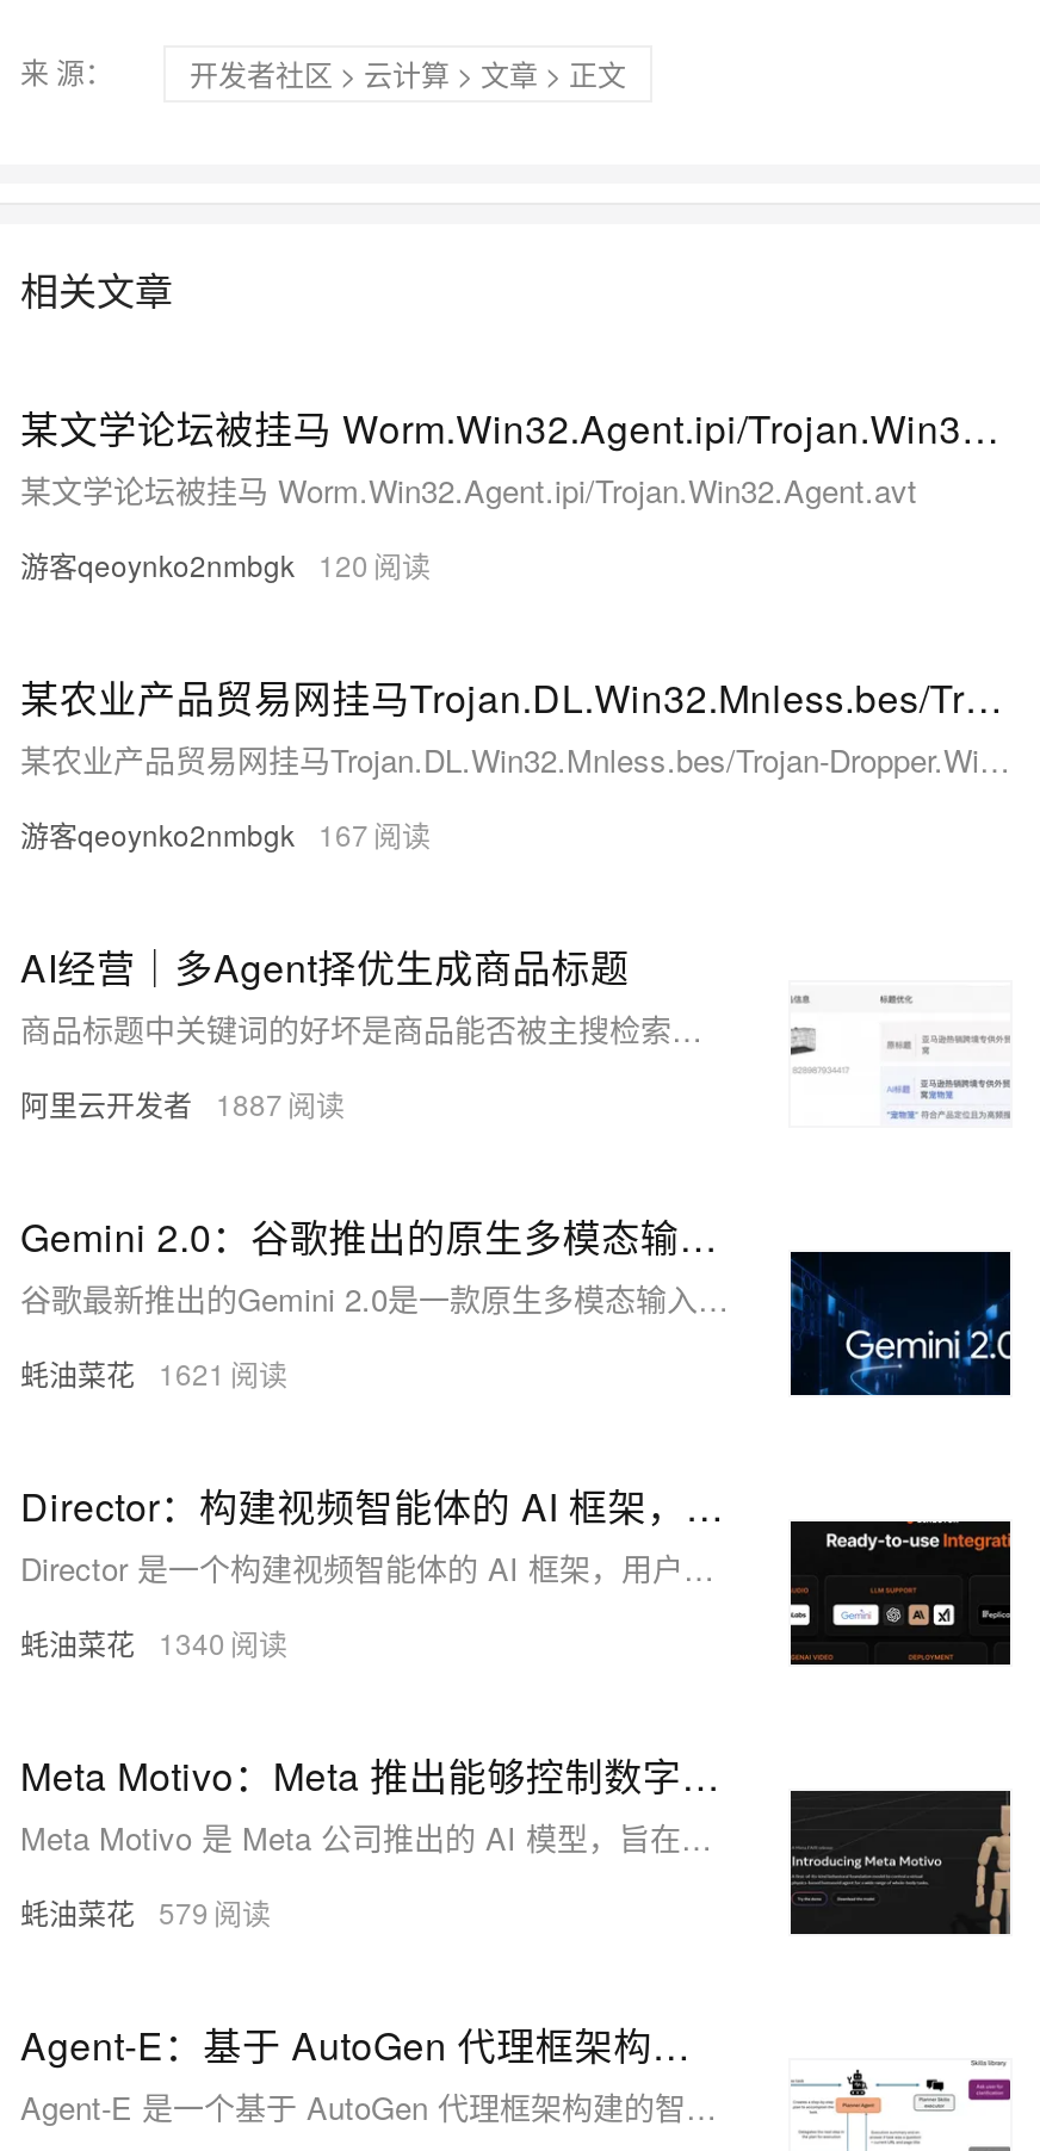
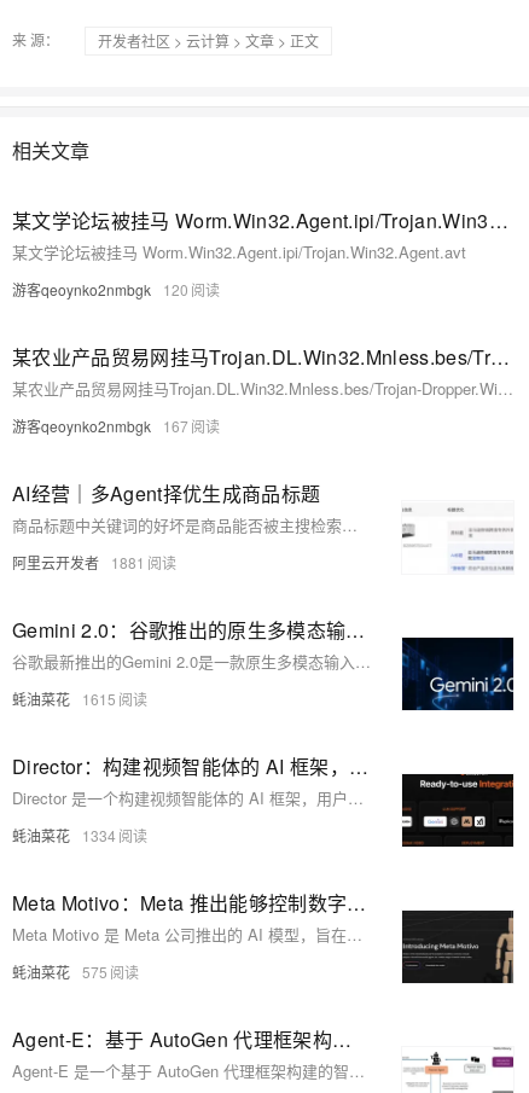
[20,1083,283,1123] 阿里云开发者 1887 -> [12,552,145,572] 阿里云开发者 1881
[20,1352,225,1393] 蚝油菜花 1621 -> [12,688,116,709] 蚝油菜花 1615
[20,1622,225,1662] 蚝油菜花 1340 -> [12,825,116,845] 蚝油菜花 1334
[20,1891,209,1932] 蚝油菜花 579 -> [12,961,107,982] 蚝油菜花 575

